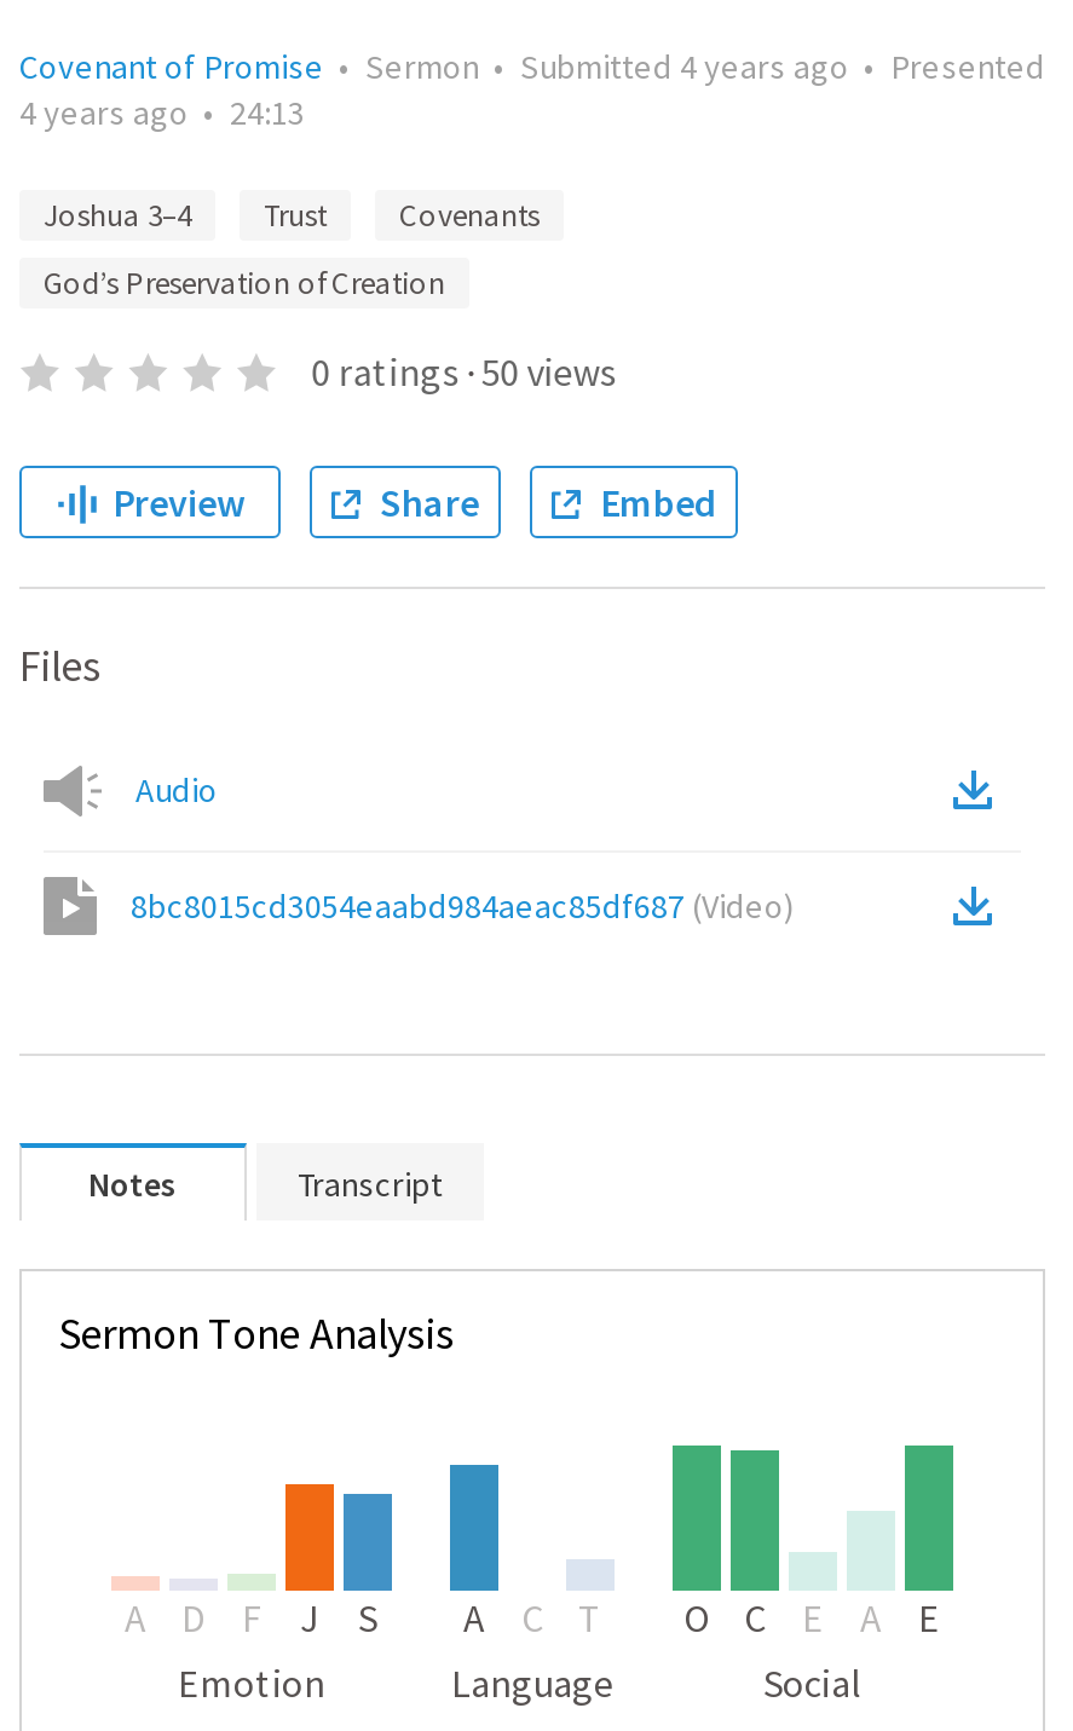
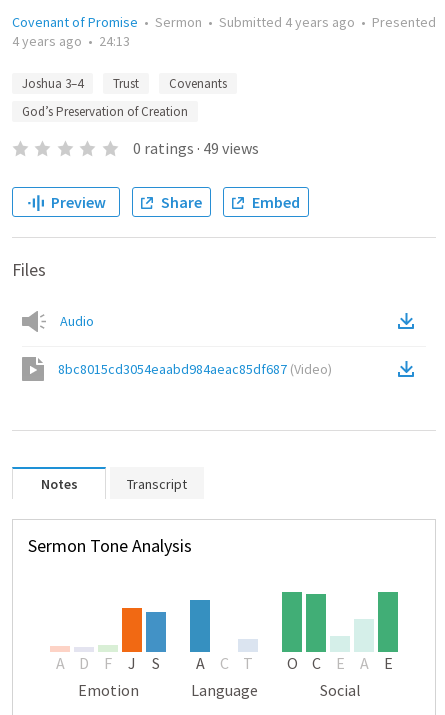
[311,347,616,396] 0 ratings · 50 views -> [133,138,259,158] 0 ratings · 49 views

